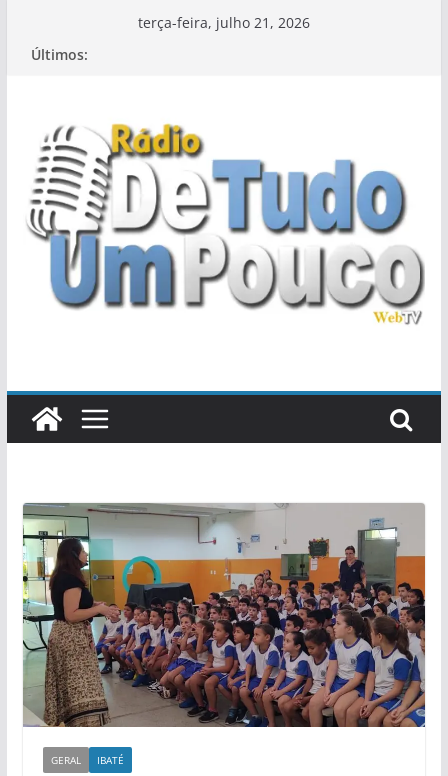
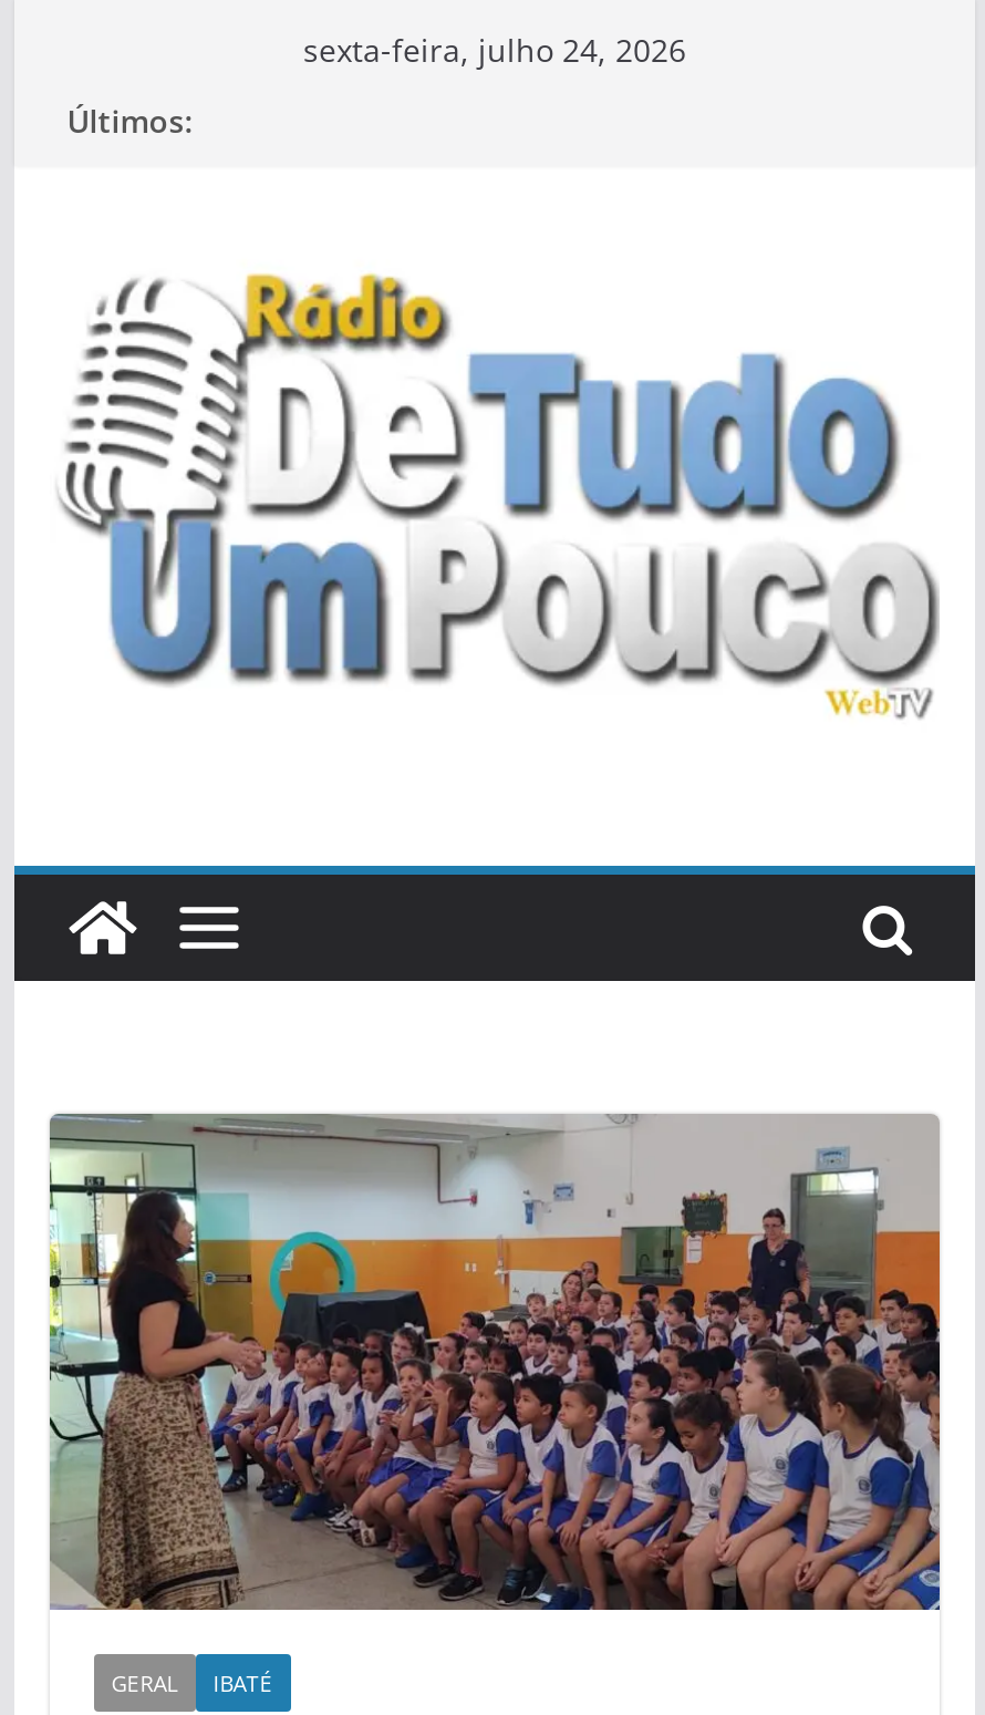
[138,13,310,32] terça-feira, julho 21, 2026 -> [303,29,686,71] sexta-feira, julho 24, 2026

